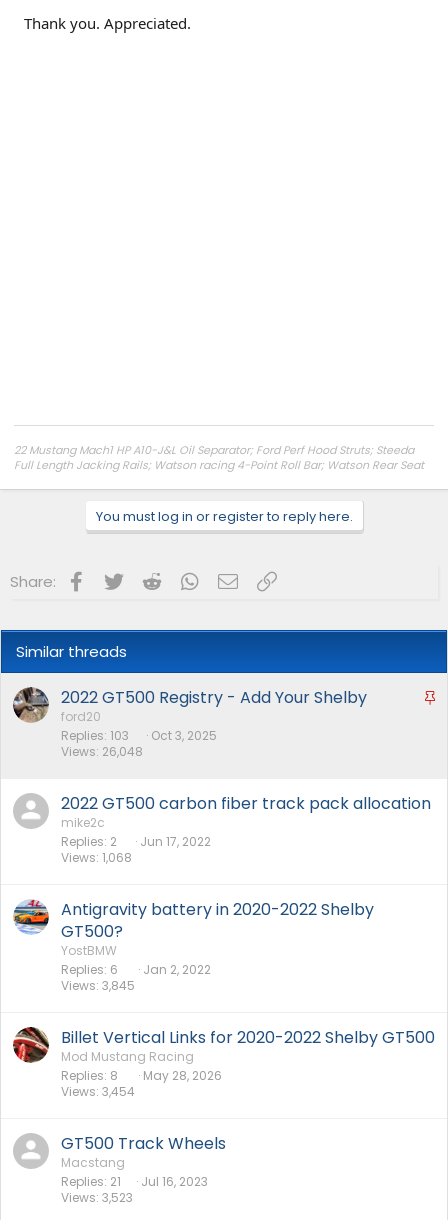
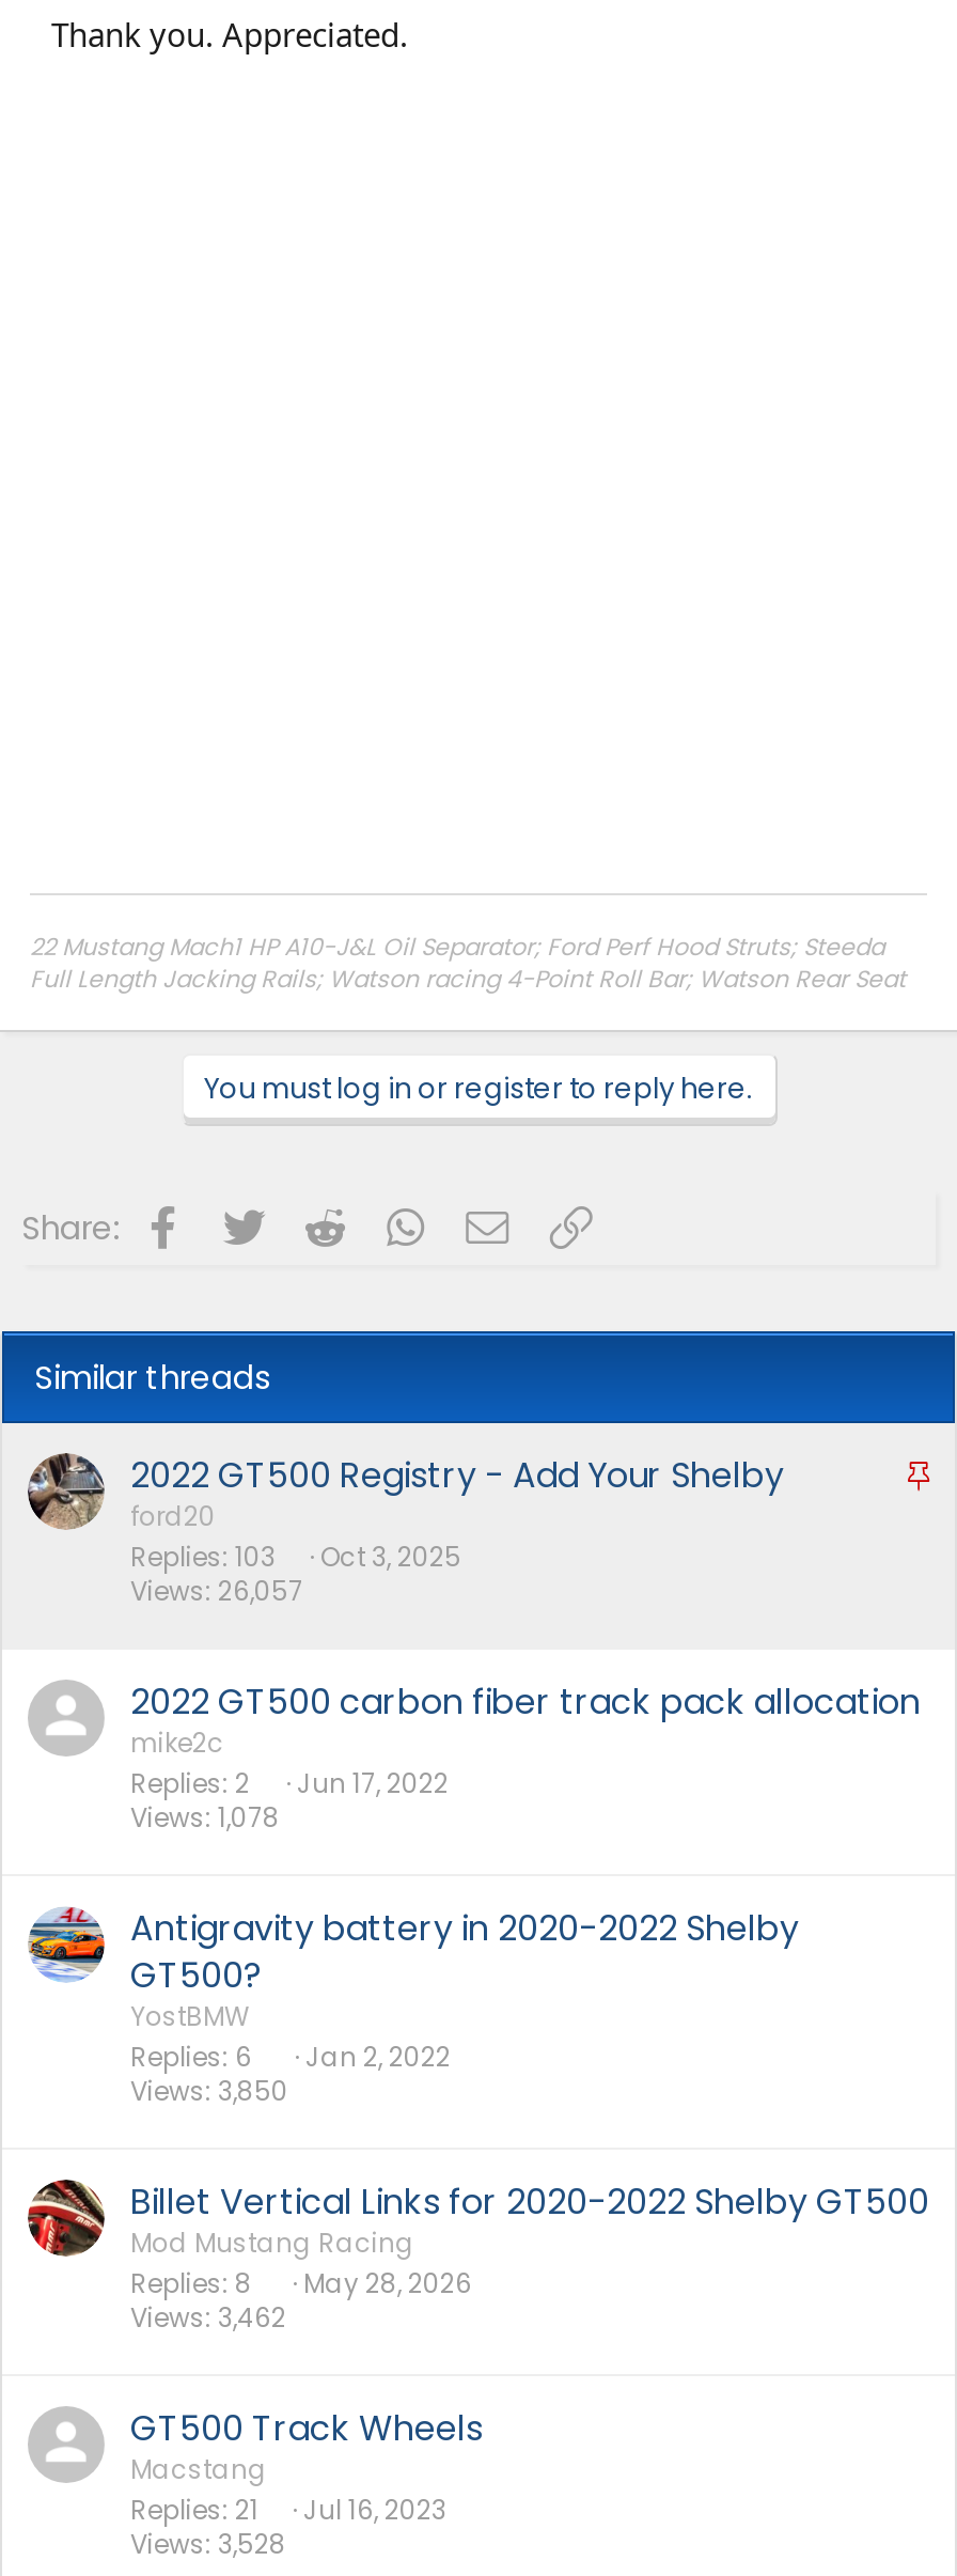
[61,743,143,760] Views 26,048 -> [130,1573,303,1609] Views 26,057
[61,849,132,866] Views 1,068 -> [130,1800,280,1836] Views 1,078
[61,977,135,994] Views 3,845 -> [130,2073,288,2110] Views 3,850
[61,1083,135,1100] Views 3,454 -> [130,2300,286,2336] Views 3,462
[61,1189,133,1206] Views 3,523 -> [130,2526,286,2563] Views 3,528

